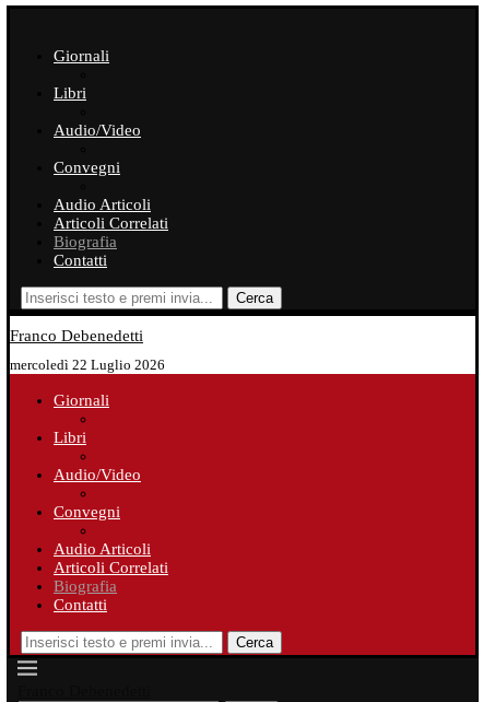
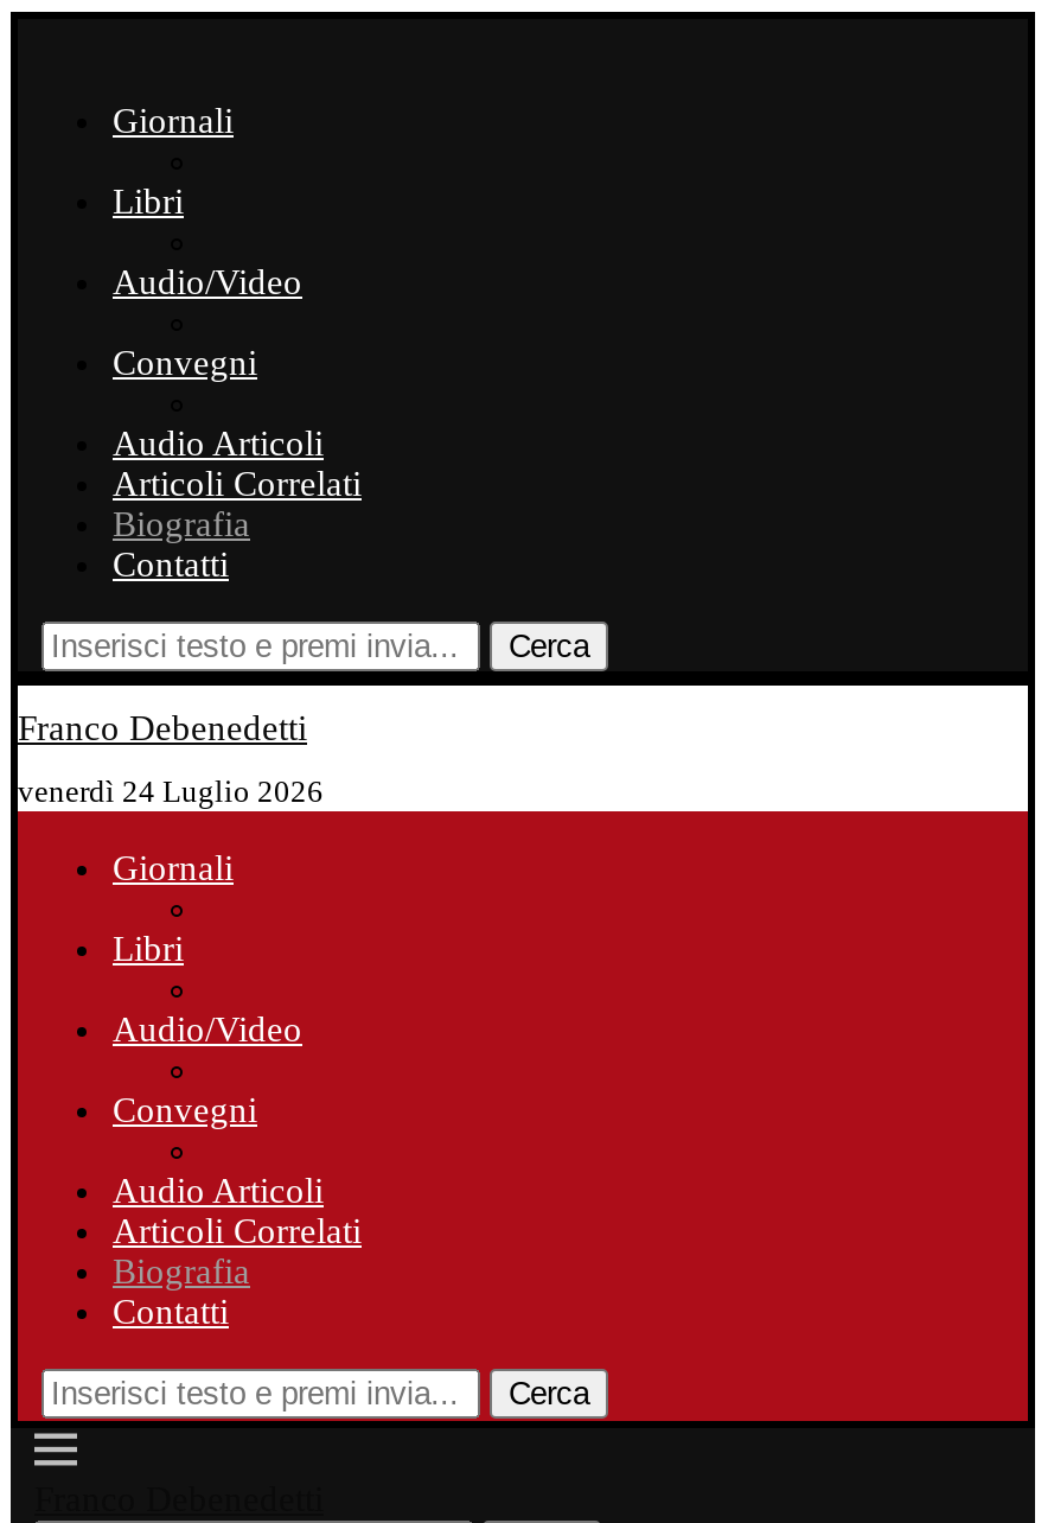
[10,356,165,373] mercoledì 22 Luglio 2026 -> [18,773,324,809] venerdì 24 Luglio 2026

